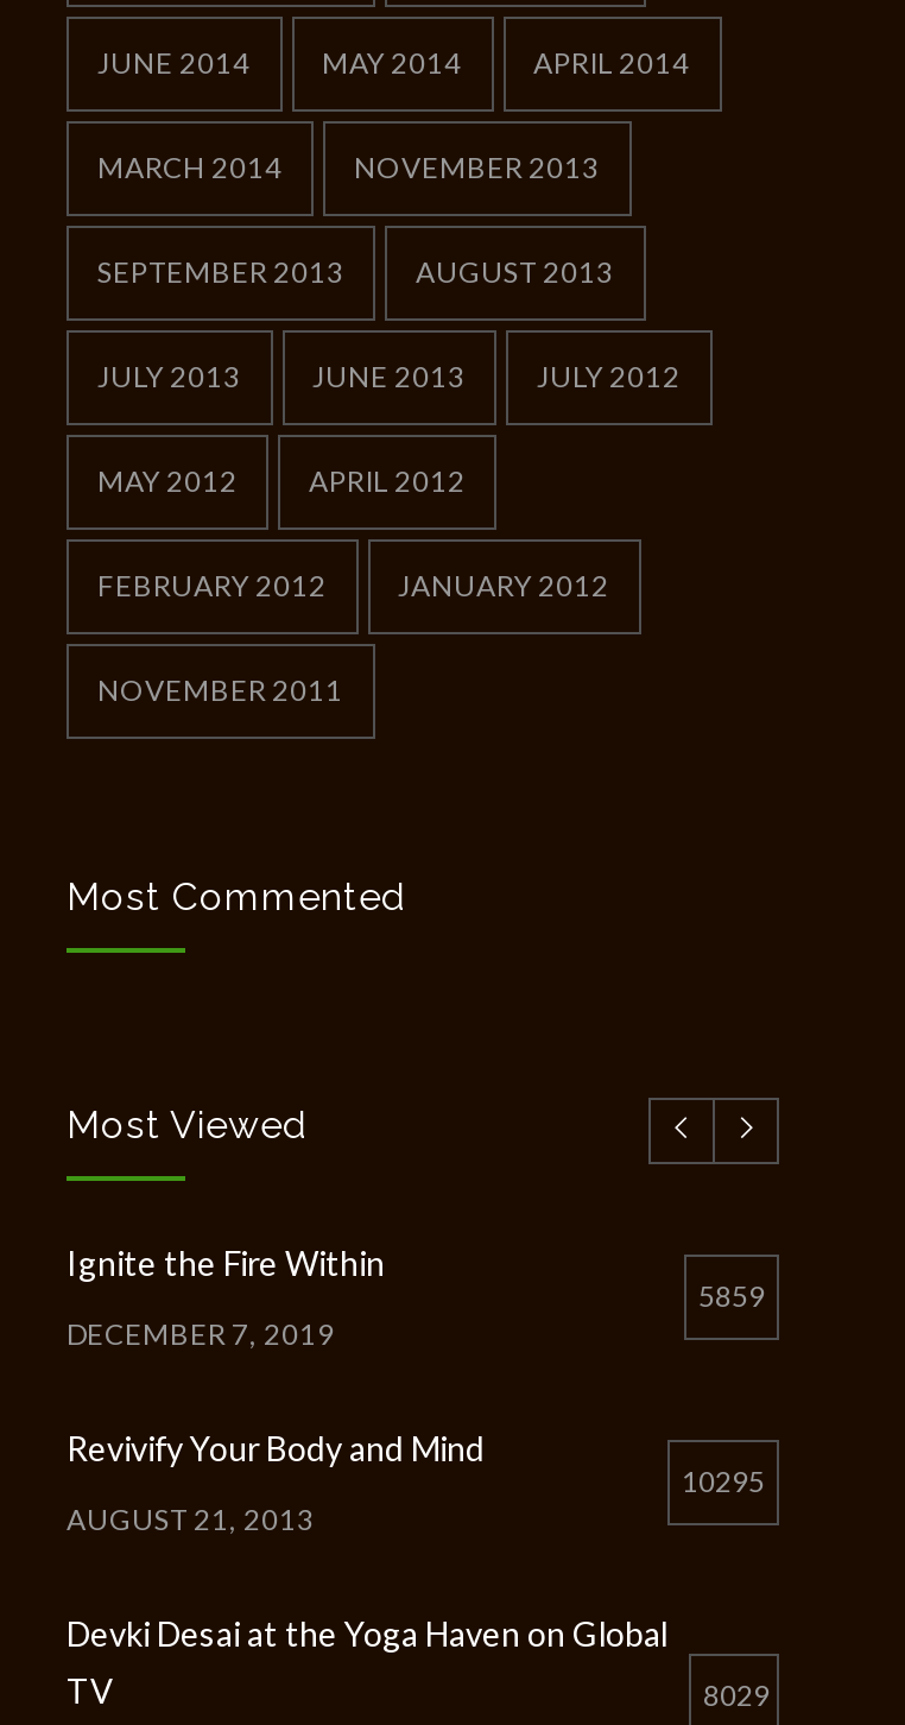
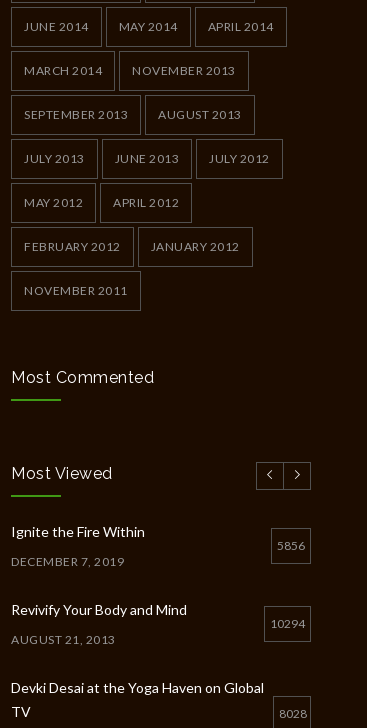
[698,1278,765,1314] 5859 -> [277,538,305,553] 5856
[682,1464,765,1499] 10295 -> [270,616,305,631] 10294
[703,1677,769,1713] 8029 -> [279,706,307,721] 8028

